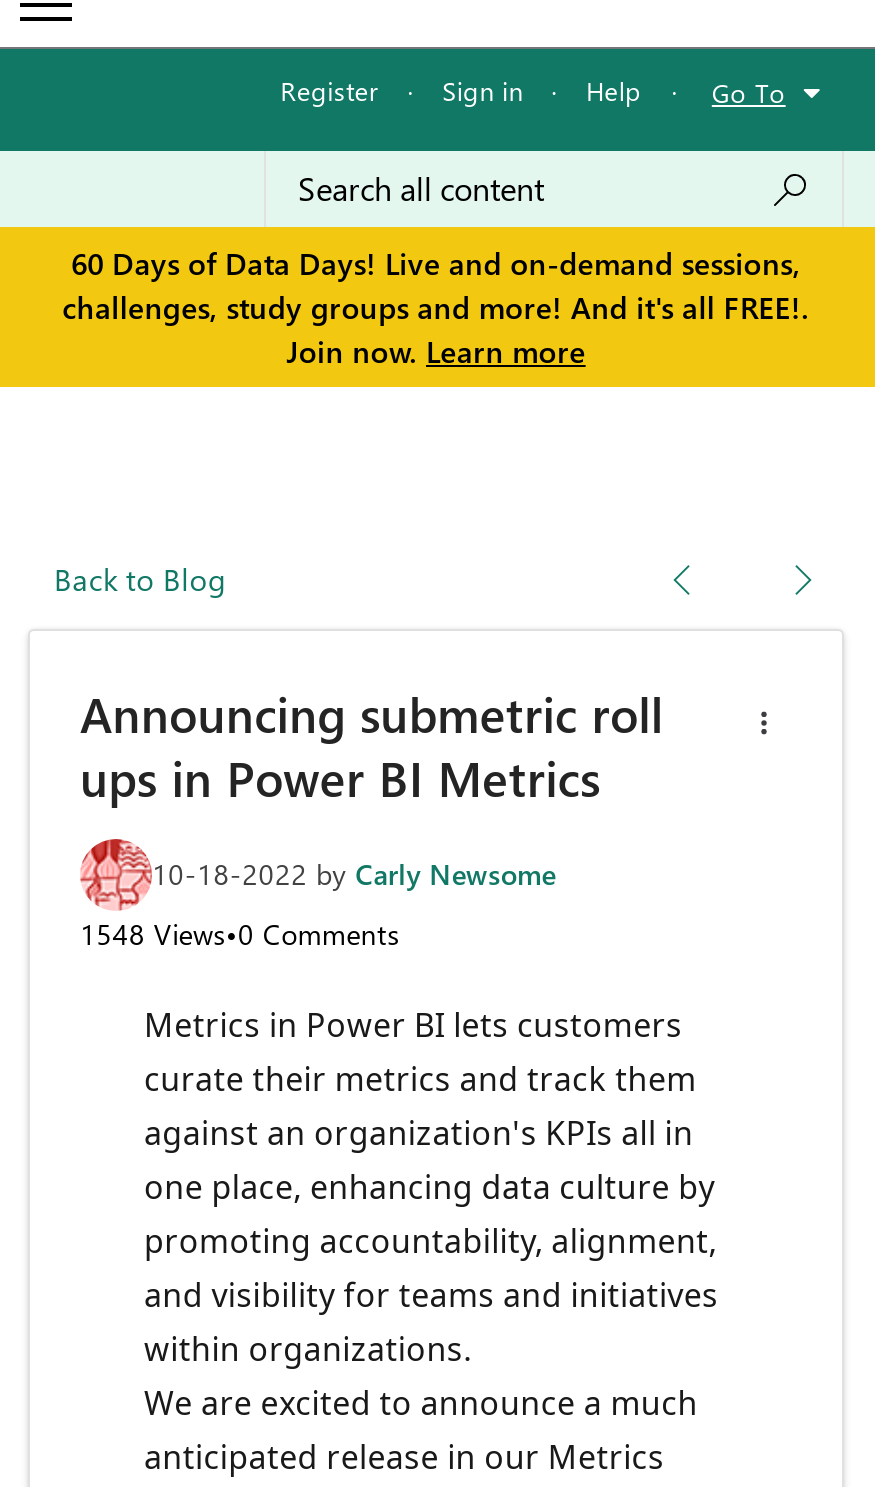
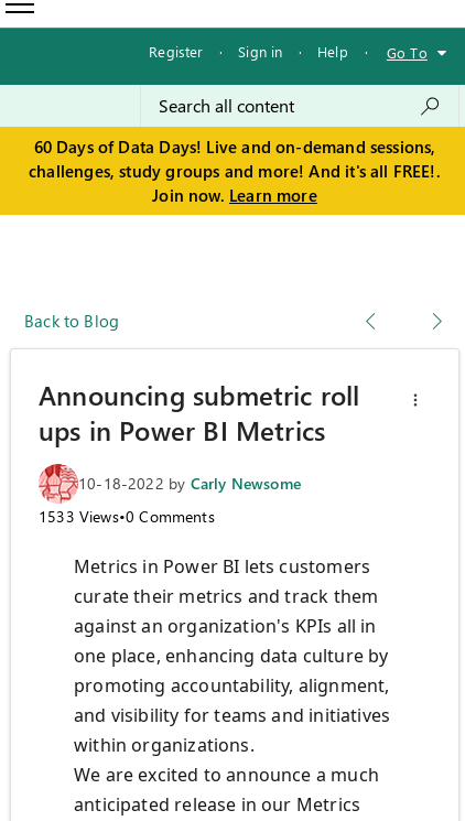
[80,916,400,954] 1548 Views•0 Comments -> [39,506,215,527] 1533 Views•0 Comments

